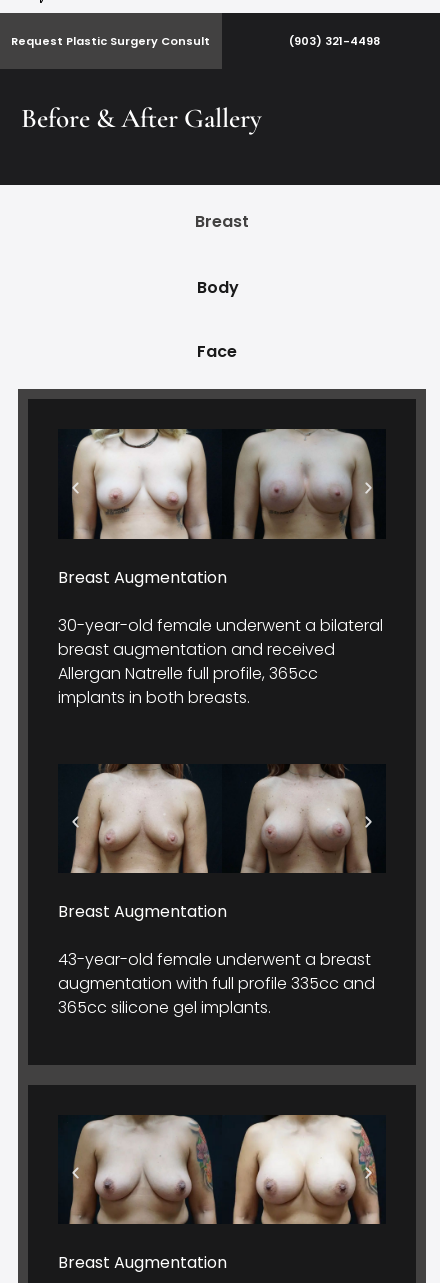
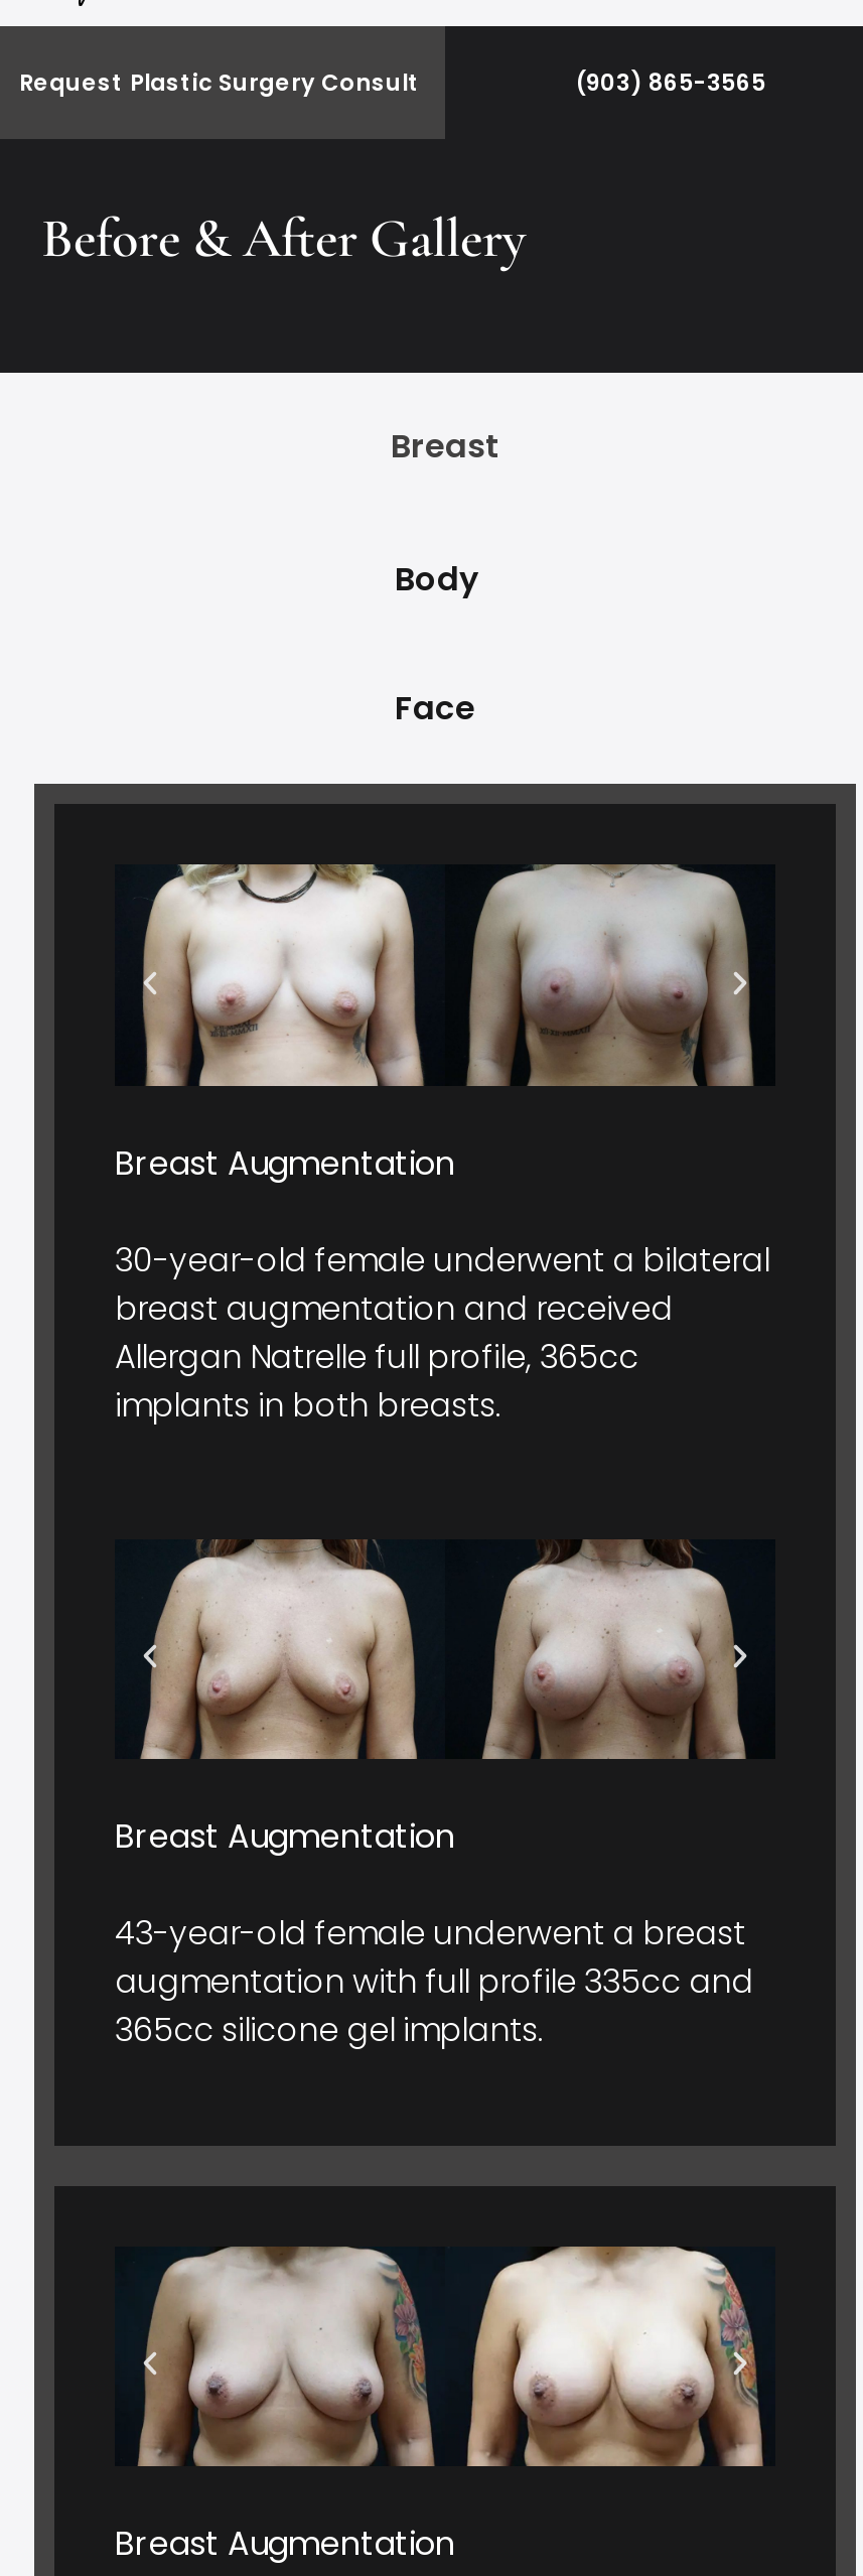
[288,33,379,49] (903) 321-4498 -> [576,66,765,99] (903) 865-3565

